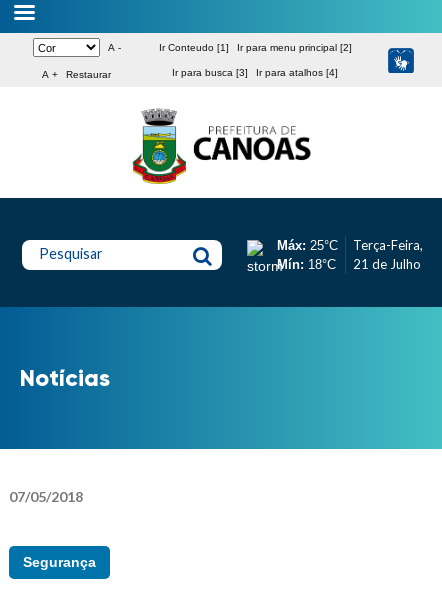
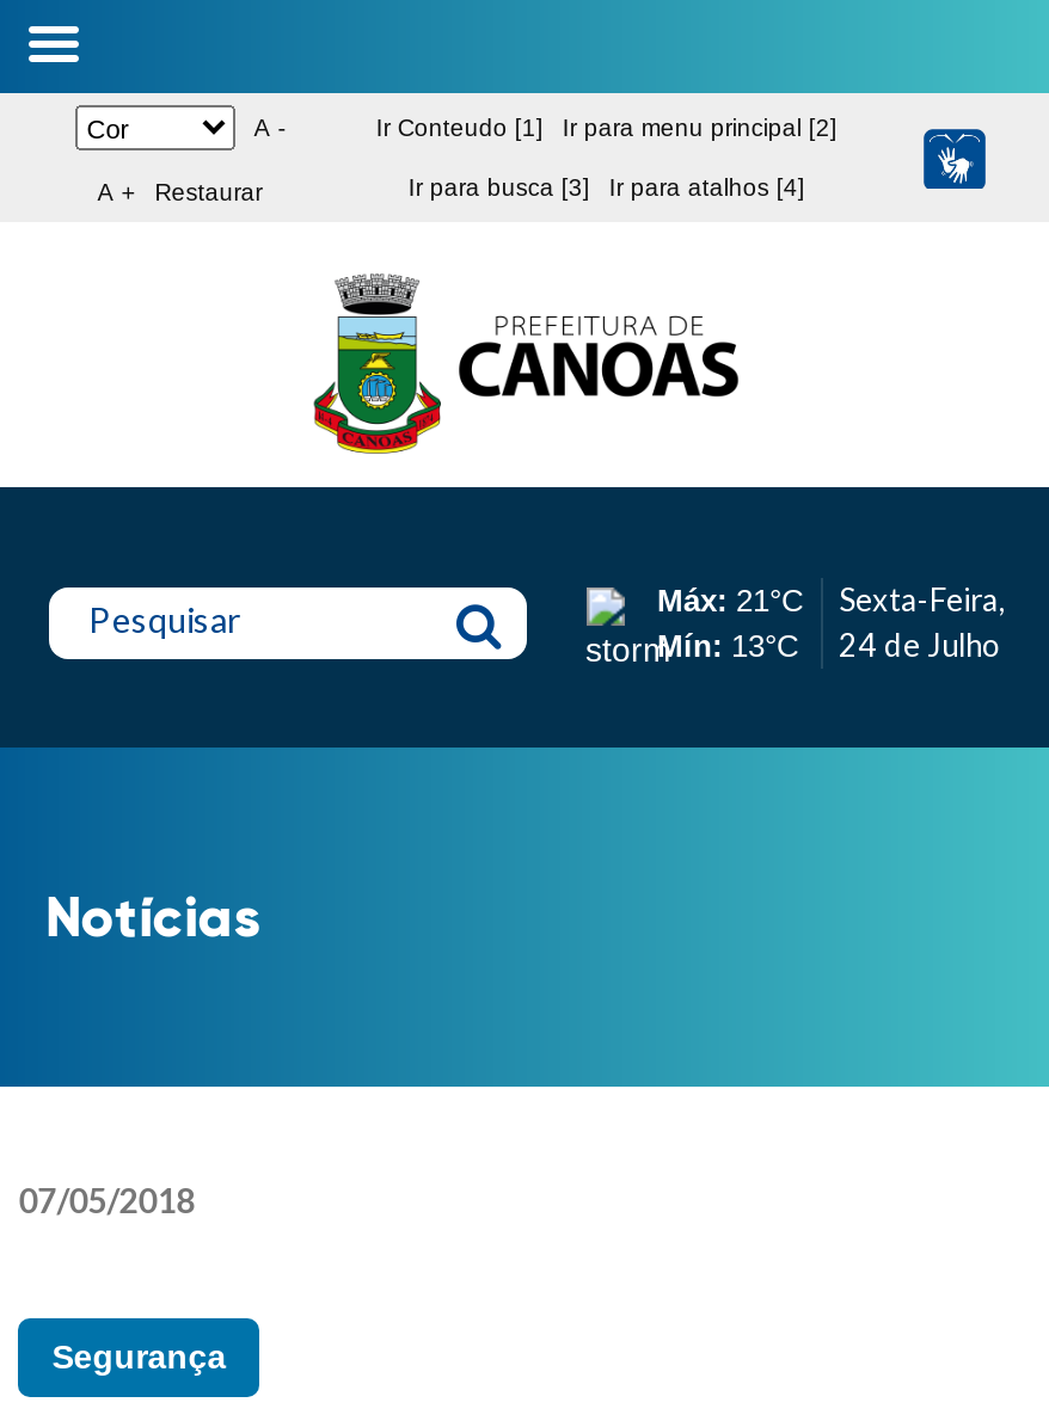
[276,238,337,272] Máx: 25°C | Mín: 18°C -> [657,584,803,665] Máx: 21°C | Mín: 13°C
[352,237,422,272] Terça-Feira, | 21 de Julho -> [839,581,1006,665] Sexta-Feira, | 24 de Julho

